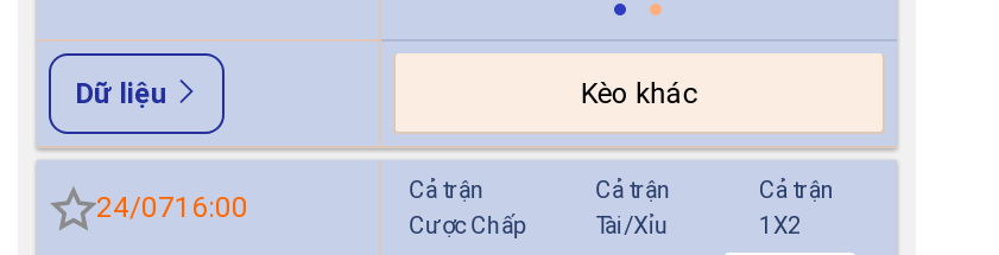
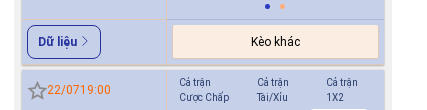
[96,191,248,224] 24/0716:00 -> [47,83,111,97] 22/0719:00

